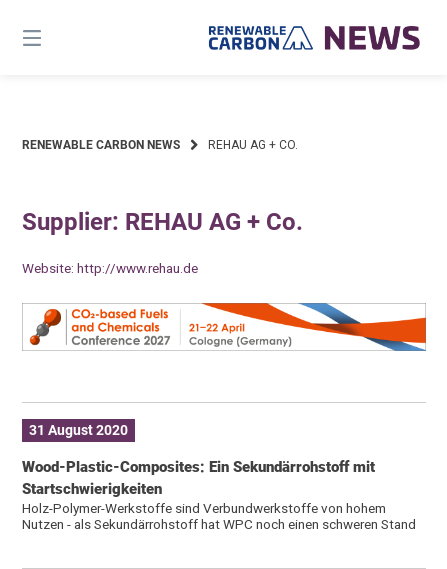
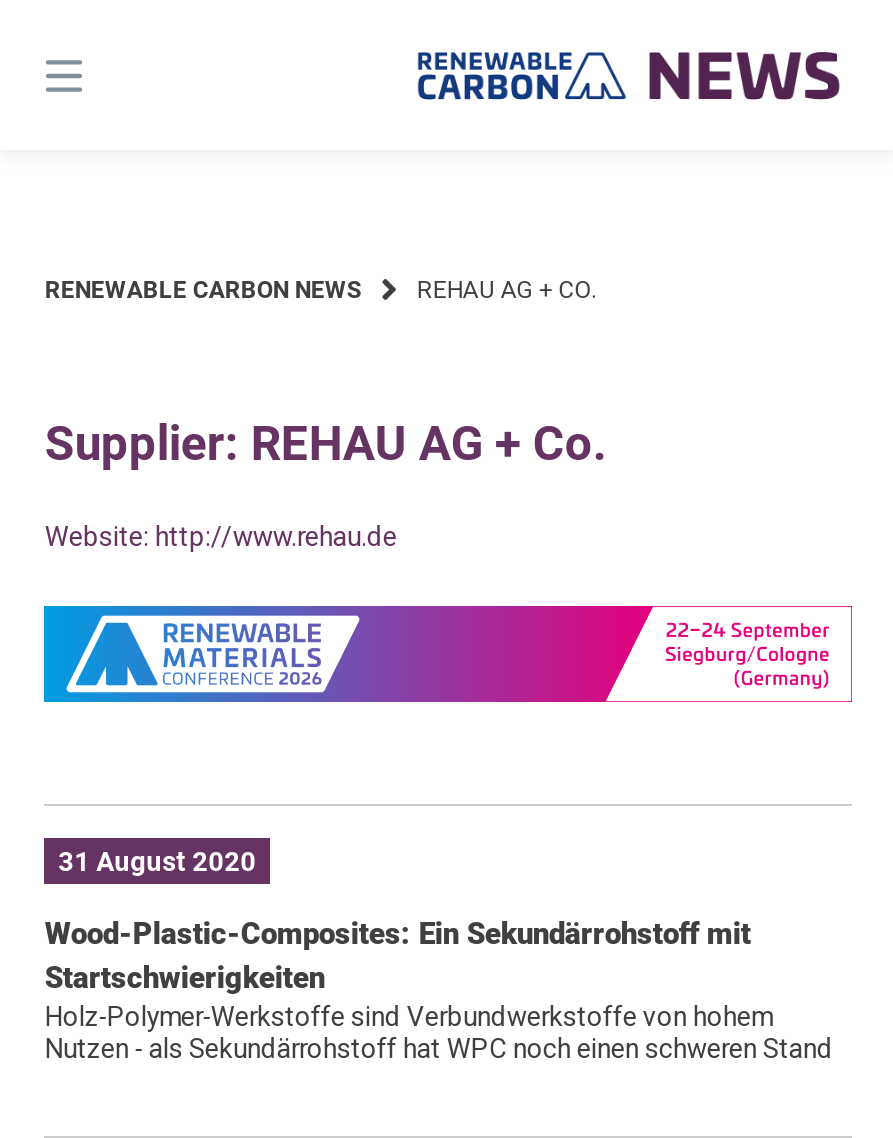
[22,302,427,352] [image] -> [42,604,852,704] [image]

